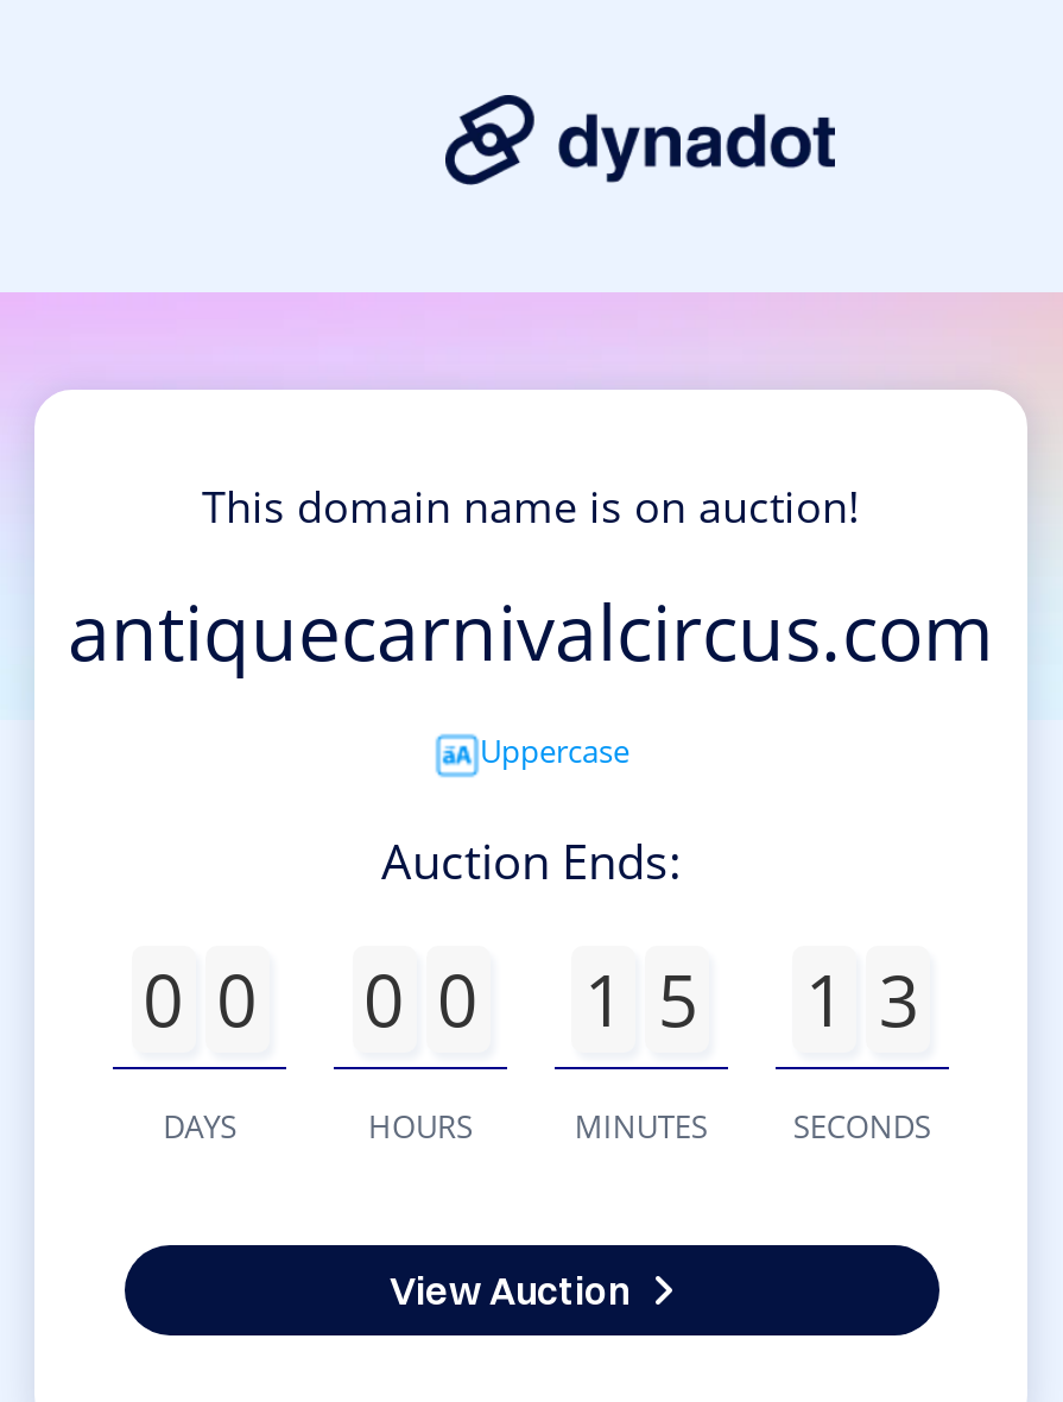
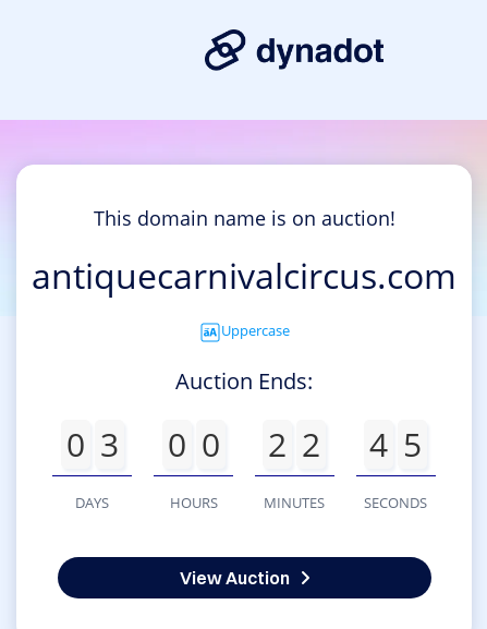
[143,951,257,1048] 0 0 -> [66,422,118,467] 0 3
[584,951,698,1048] 1 5 -> [268,422,321,467] 2 2
[805,951,919,1048] 1 3 -> [370,422,422,467] 4 5

